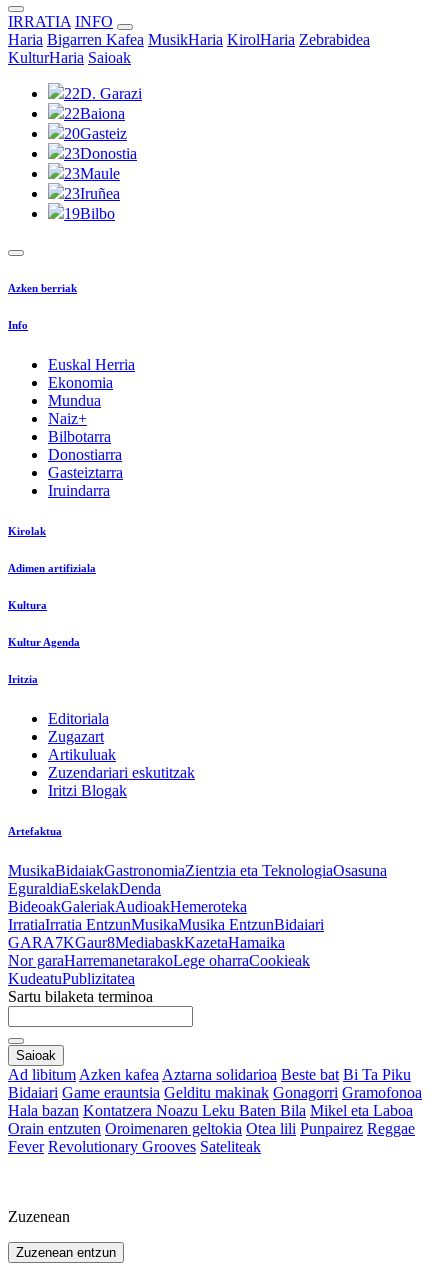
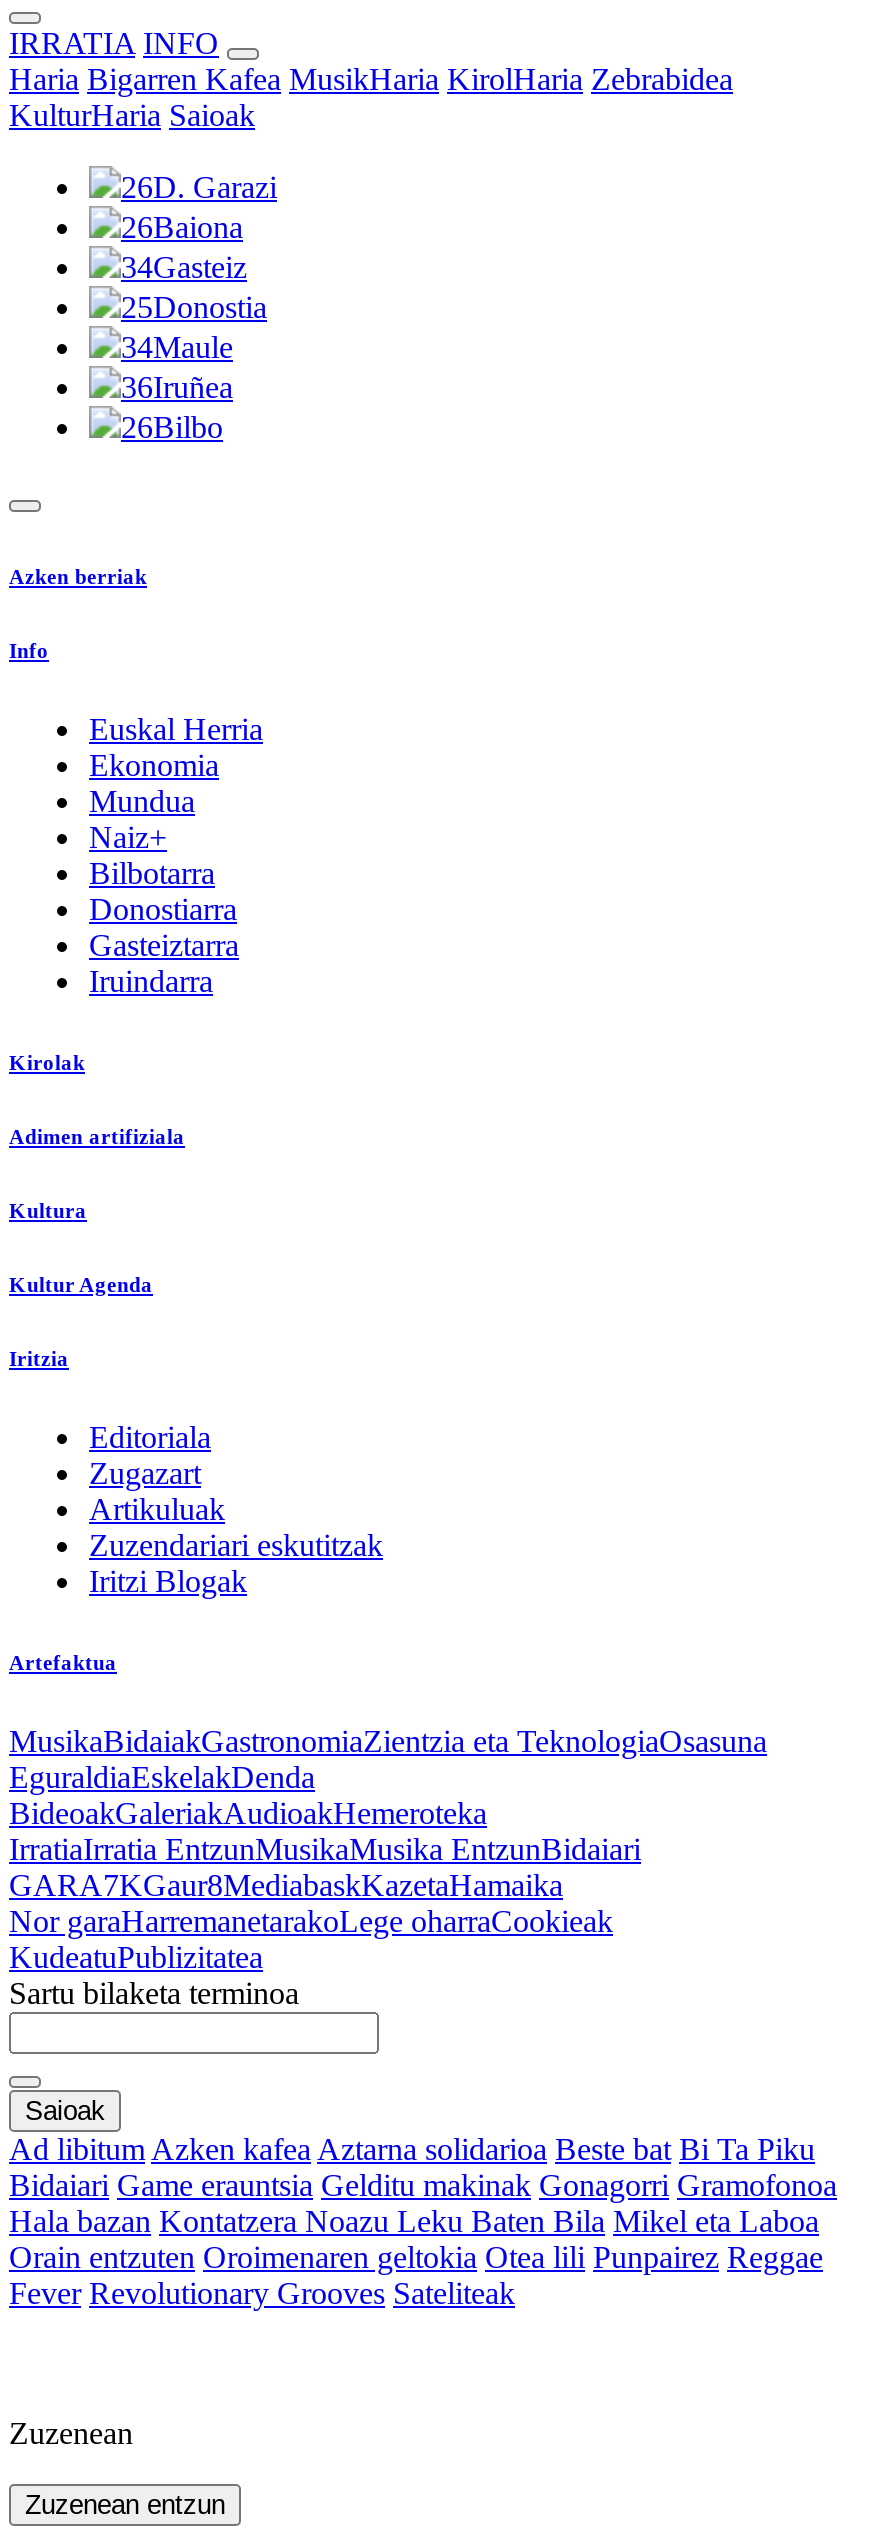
[64,85,142,102] 22D. Garazi -> [121,170,277,204] 26D. Garazi
[64,105,125,122] 22Baiona -> [121,210,243,244] 26Baiona
[64,125,127,142] 20Gasteiz -> [121,250,247,284] 34Gasteiz
[64,145,137,162] 23Donostia -> [121,290,267,324] 25Donostia
[64,165,120,182] 23Maule -> [121,330,233,364] 34Maule
[64,185,120,202] 23Iruñea -> [121,370,233,404] 36Iruñea
[64,205,115,222] 19Bilbo -> [121,410,223,444] 26Bilbo

